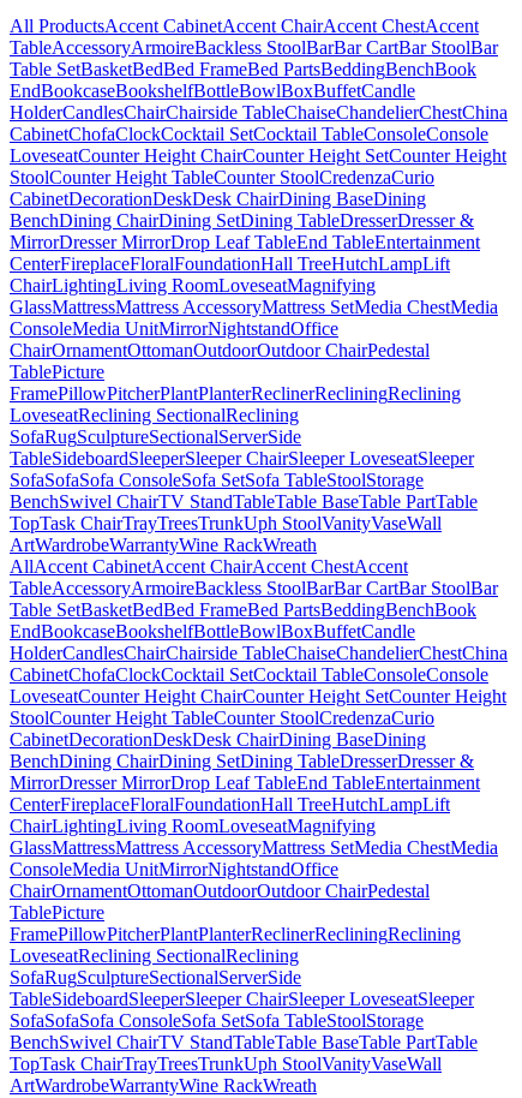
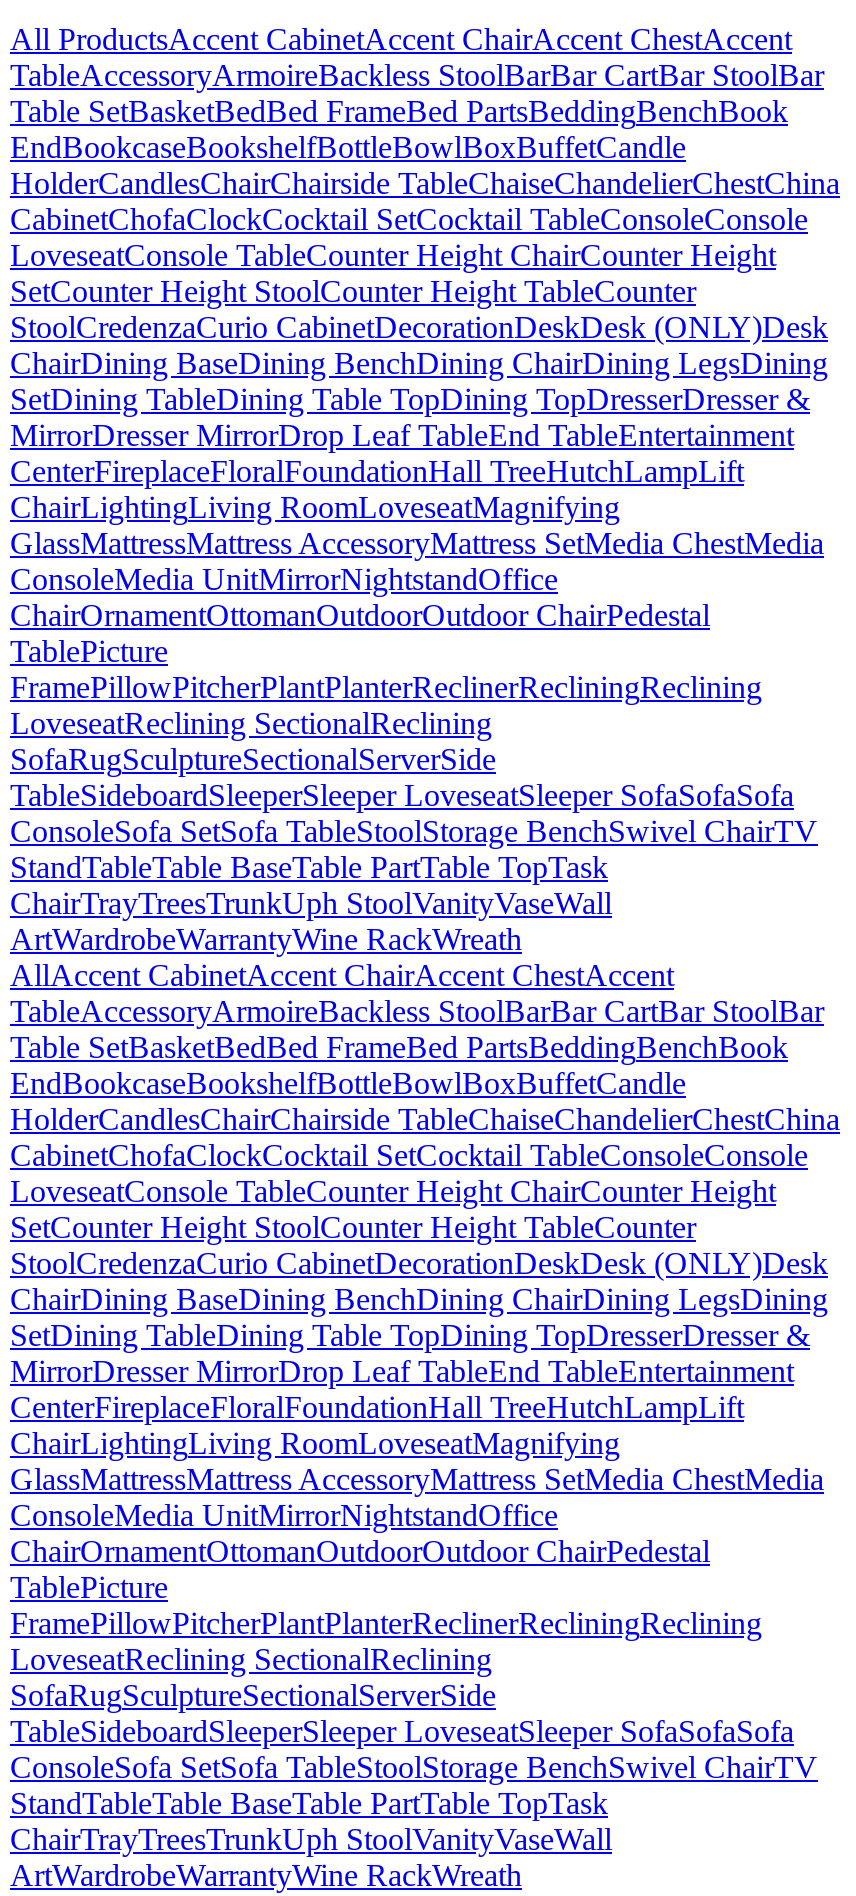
[10,145,506,230] LoveseatCounter Height ChairCounter Height SetCounter Height | StoolCounter Height TableCounter StoolCredenzaCurio | CabinetDecorationDeskDesk ChairDining BaseDining | BenchDining ChairDining SetDining TableDresserDresser & -> [10,237,828,415] LoveseatConsole TableCounter Height ChairCounter Height | SetCounter Height StoolCounter Height TableCounter | StoolCredenzaCurio CabinetDecorationDeskDesk (ONLY)Desk | ChairDining BaseDining BenchDining ChairDining LegsDining | SetDining TableDining Table TopDining TopDresserDresser &
[10,448,478,533] TableSideboardSleeperSleeper ChairSleeper LoveseatSleeper | SofaSofaSofa ConsoleSofa SetSofa TableStoolStorage | BenchSwivel ChairTV StandTableTable BaseTable PartTable | TopTask ChairTrayTreesTrunk Uph StoolVanityVaseWall -> [10,777,818,919] TableSideboardSleeperSleeper LoveseatSleeper SofaSofaSofa | ConsoleSofa SetSofa TableStoolStorage BenchSwivel ChairTV | StandTableTable BaseTable PartTable TopTask | ChairTrayTreesTrunkUph StoolVanityVaseWall
[10,686,506,771] LoveseatCounter Height ChairCounter Height SetCounter Height | StoolCounter Height TableCounter StoolCredenzaCurio | CabinetDecorationDeskDesk ChairDining BaseDining | BenchDining ChairDining SetDining TableDresserDresser & -> [10,1173,828,1351] LoveseatConsole TableCounter Height ChairCounter Height | SetCounter Height StoolCounter Height TableCounter | StoolCredenzaCurio CabinetDecorationDeskDesk (ONLY)Desk | ChairDining BaseDining BenchDining ChairDining LegsDining | SetDining TableDining Table TopDining TopDresserDresser &
[10,988,478,1074] TableSideboardSleeperSleeper ChairSleeper LoveseatSleeper | SofaSofaSofa ConsoleSofa SetSofa TableStoolStorage | BenchSwivel ChairTV StandTableTable BaseTable PartTable | TopTask ChairTrayTreesTrunk Uph StoolVanityVaseWall -> [10,1713,818,1855] TableSideboardSleeperSleeper LoveseatSleeper SofaSofaSofa | ConsoleSofa SetSofa TableStoolStorage BenchSwivel ChairTV | StandTableTable BaseTable PartTable TopTask | ChairTrayTreesTrunkUph StoolVanityVaseWall

